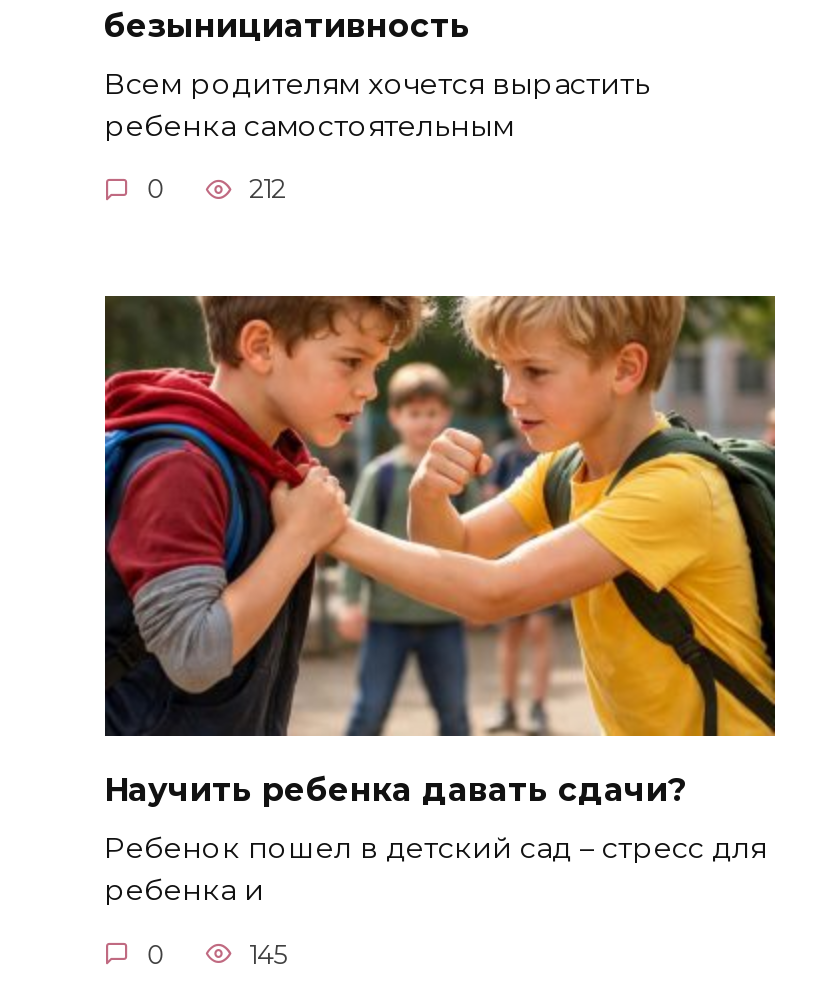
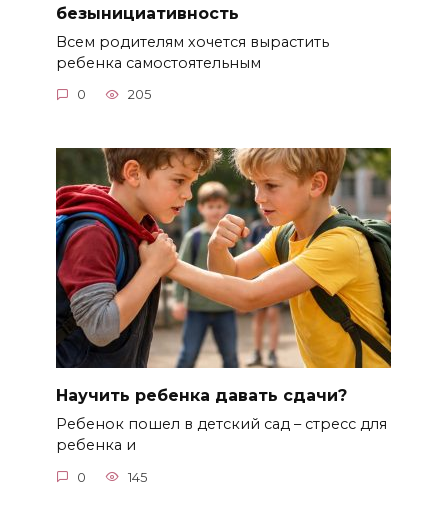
[249,174,285,204] 212 -> [128,87,151,102] 205

